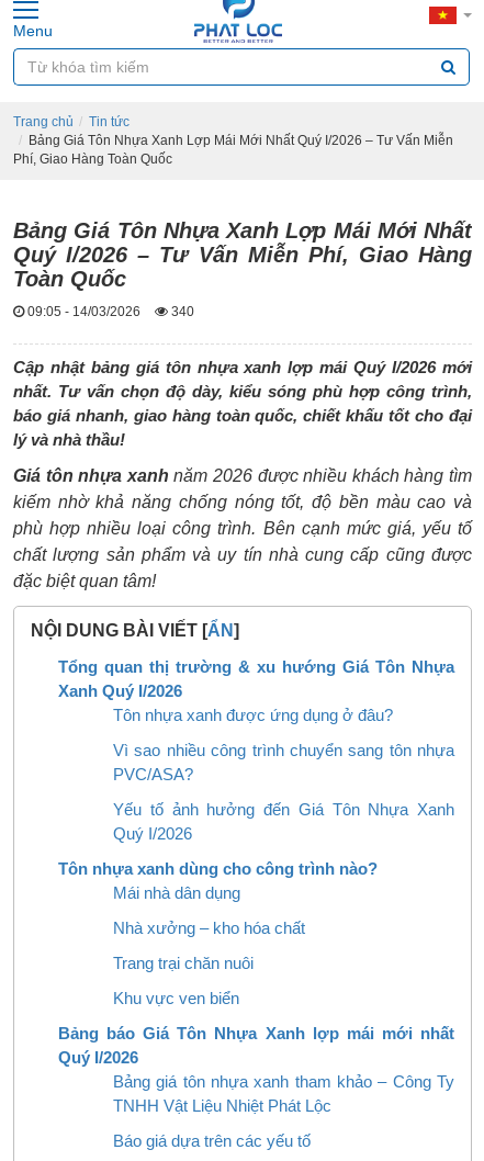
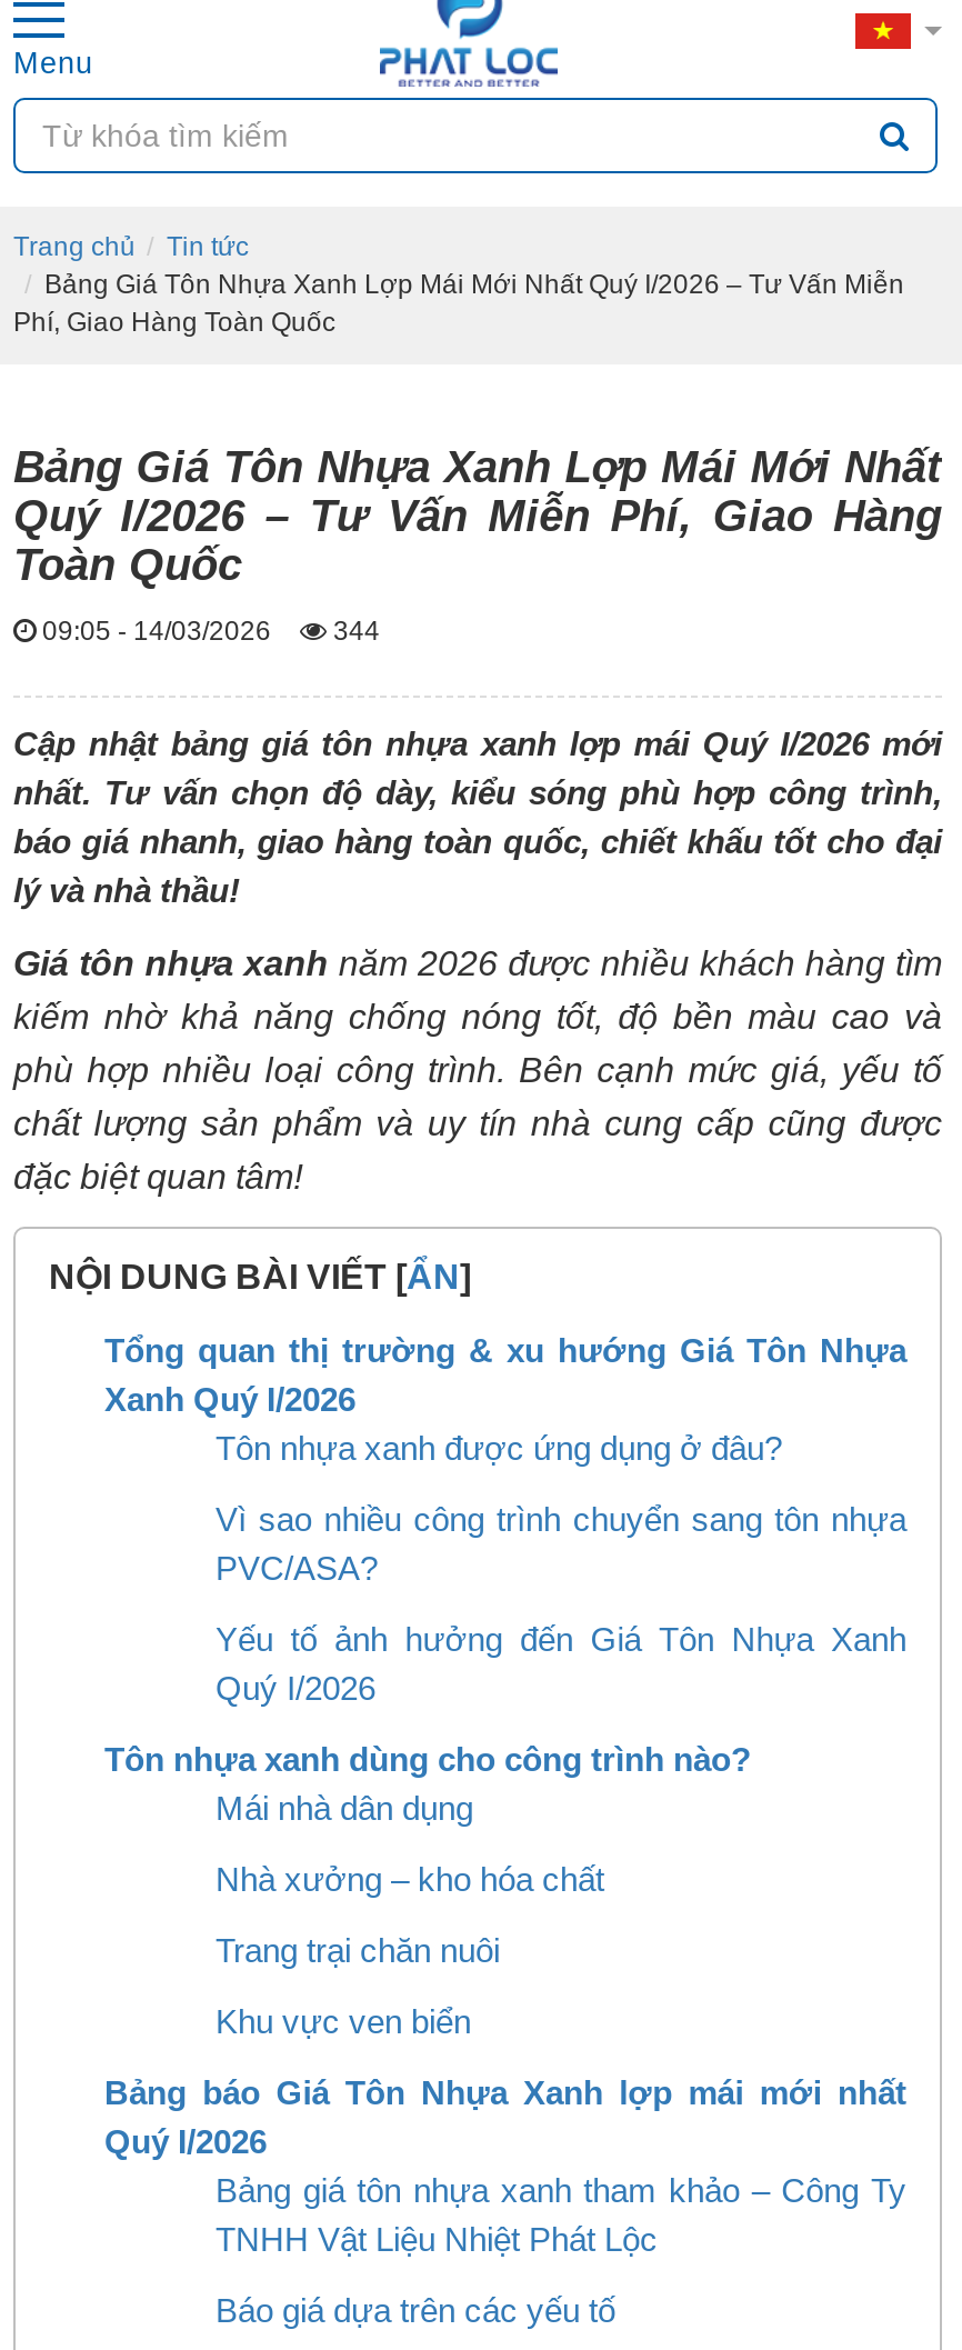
[24,304,194,319] 09:05 - 14/03/2026 340 -> [36,615,380,646] 09:05 - 14/03/2026 344

